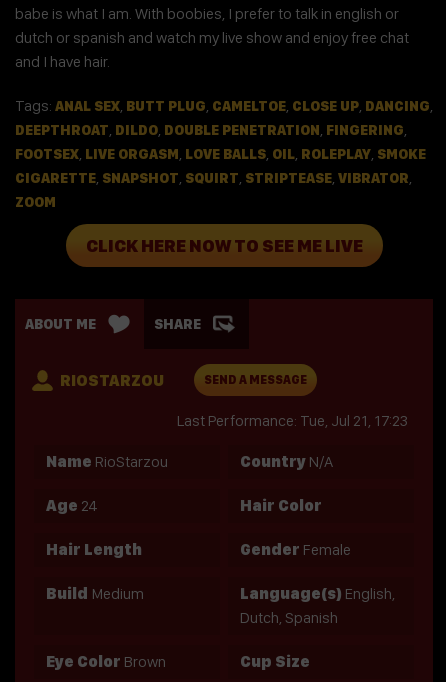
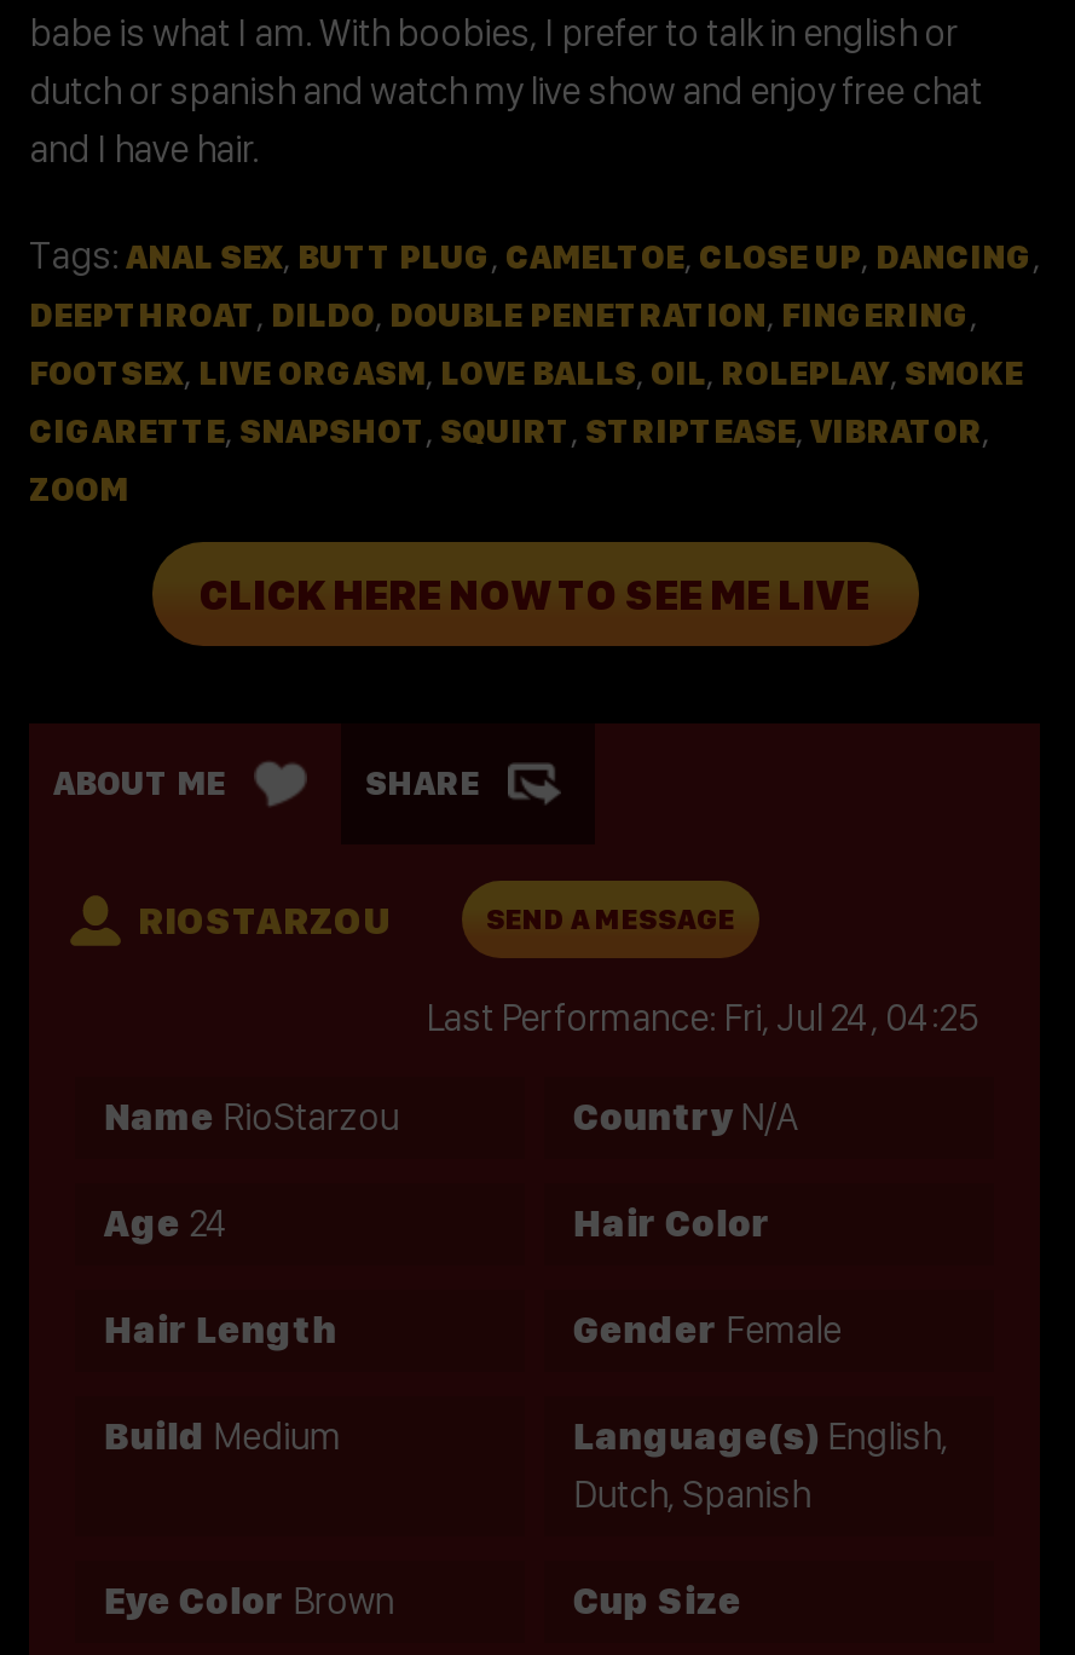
[177,411,408,430] Last Performance: Tue, Jul 21, 17:23 -> [426,994,979,1040] Last Performance: Fri, Jul 24, 04:25

